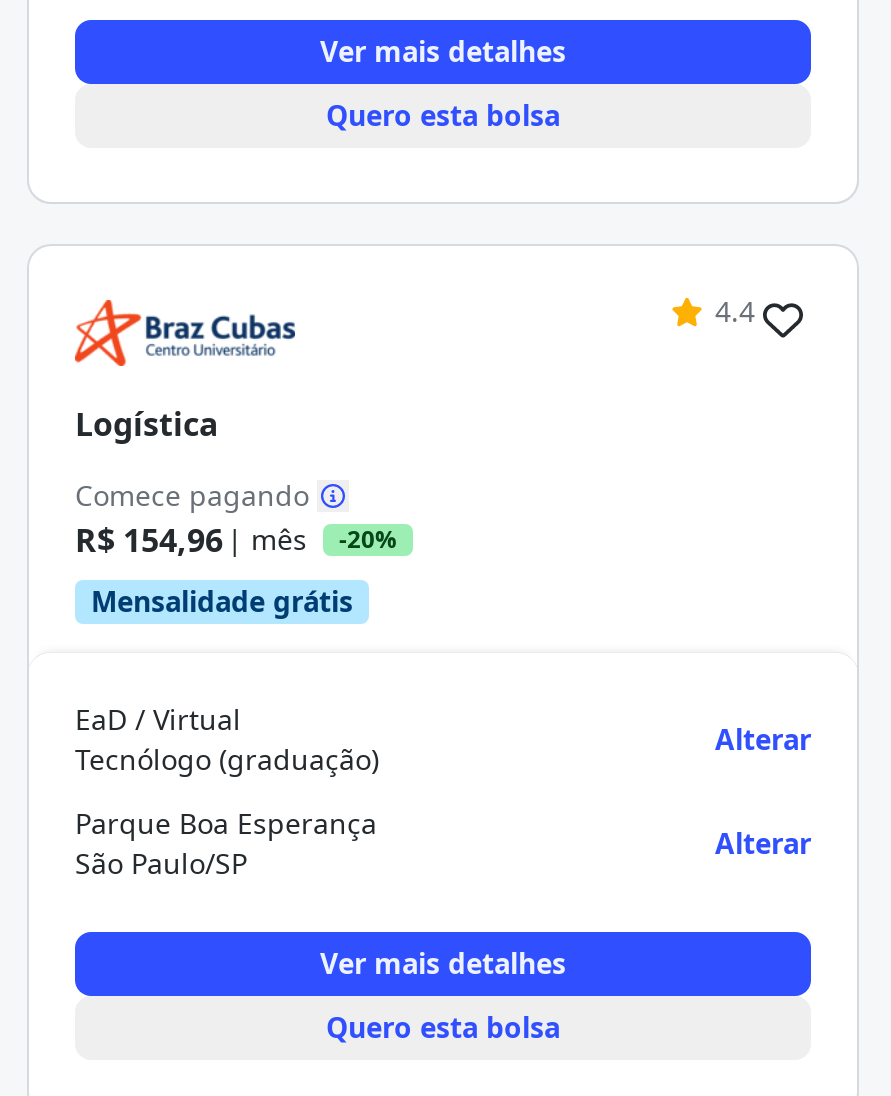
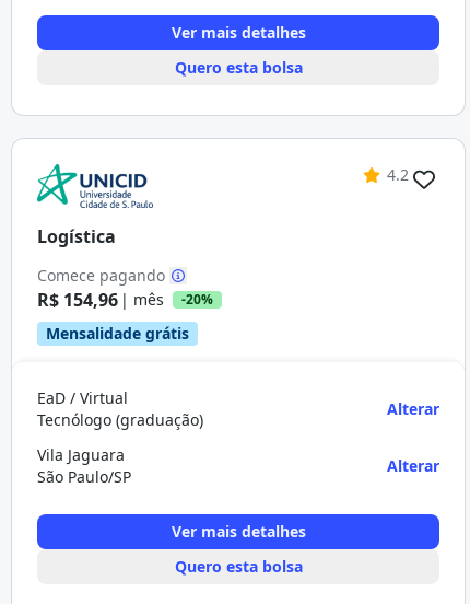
[73,292,297,372] [image] -> [36,163,157,209] [image]
[715,292,755,330] 4.4 -> [387,164,409,185] 4.2
[75,804,377,842] Parque Boa Esperança -> [37,444,125,465] Vila Jaguara

